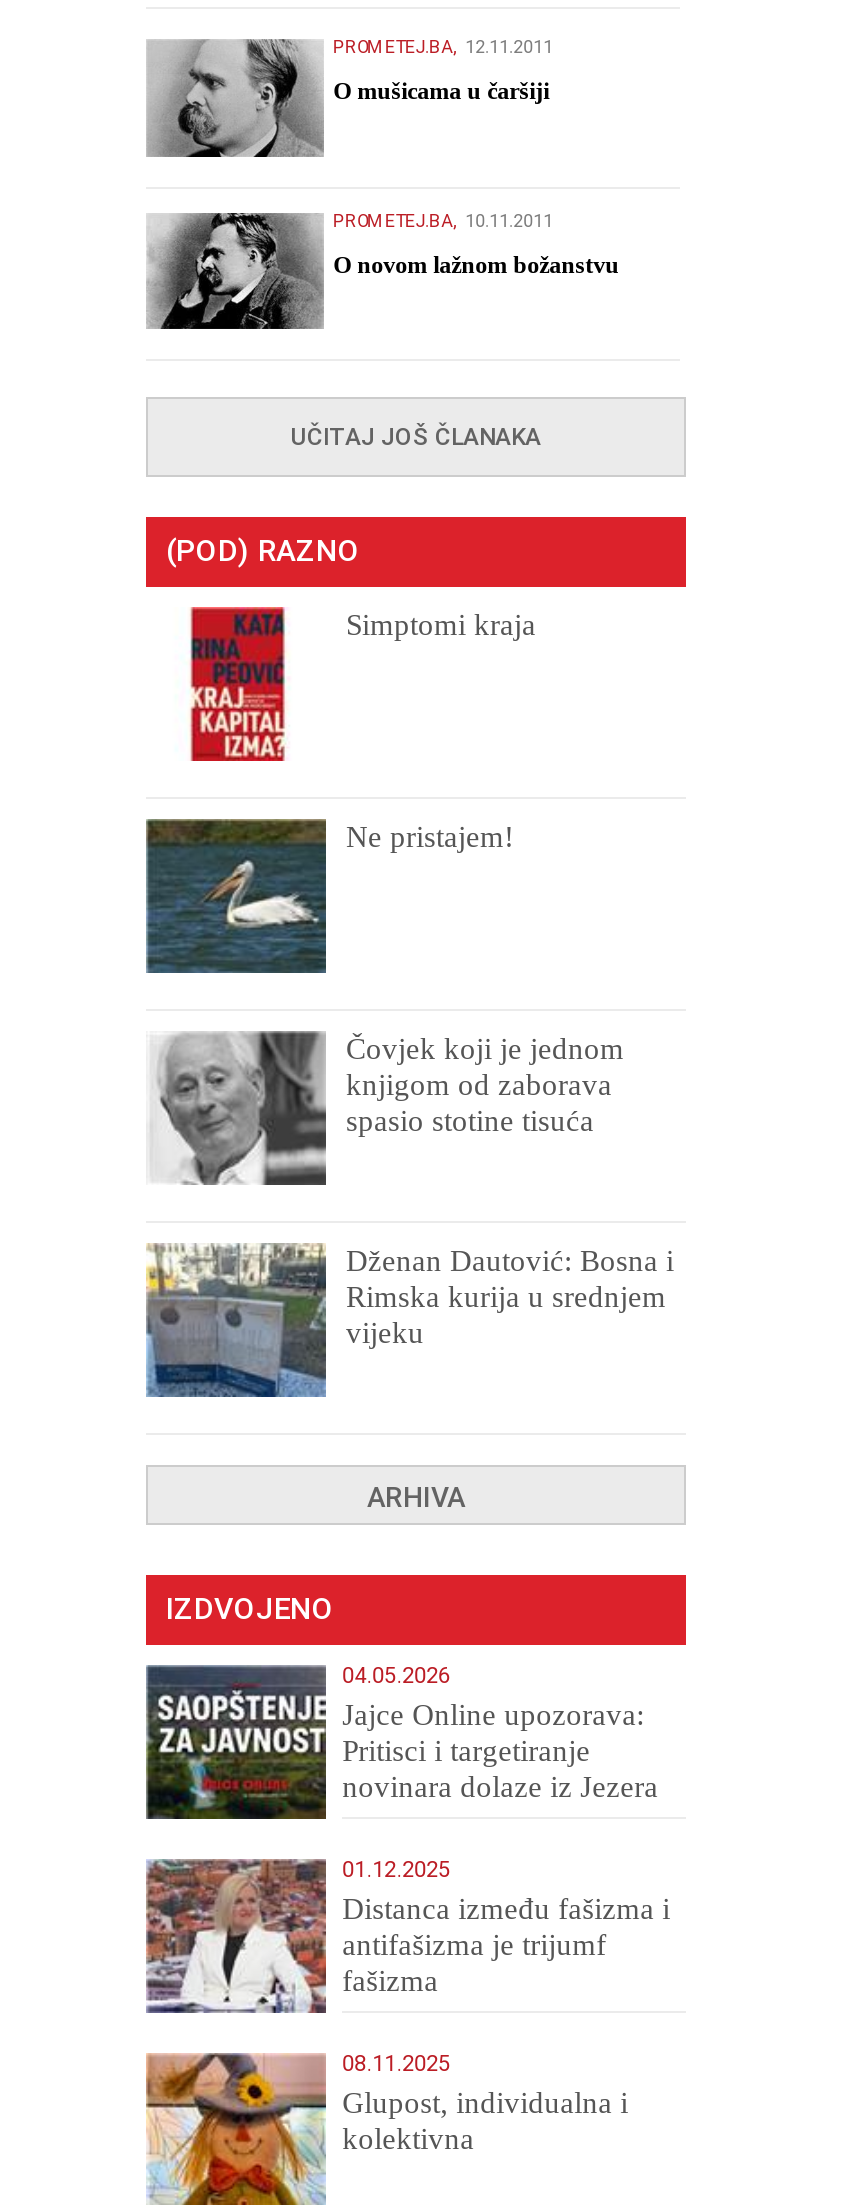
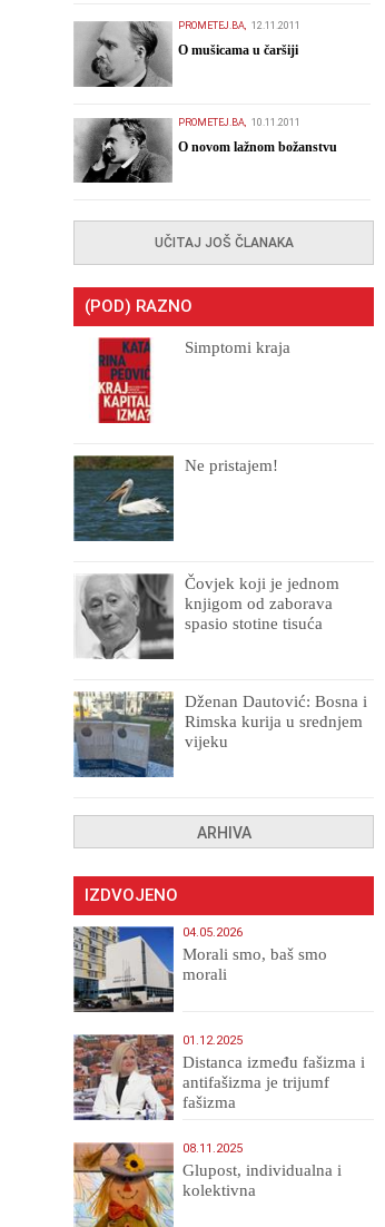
[146,1665,658,1819] [image] | Jajce Online upozorava: | Pritisci i targetiranje | novinara dolaze iz Jezera -> [73,926,327,1012] [image] | Morali smo, baš smo | morali

